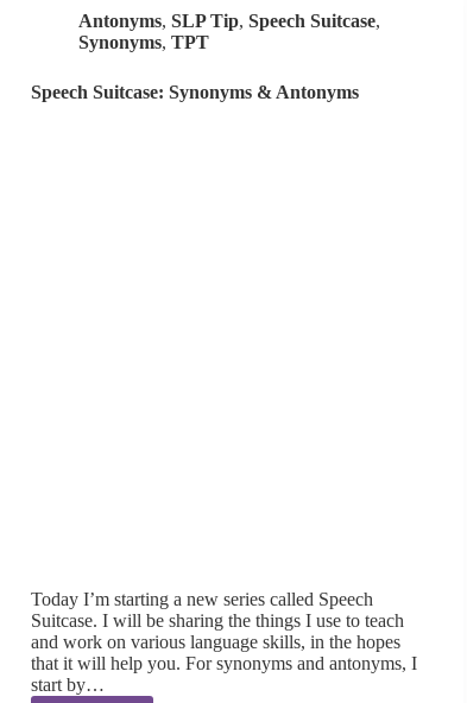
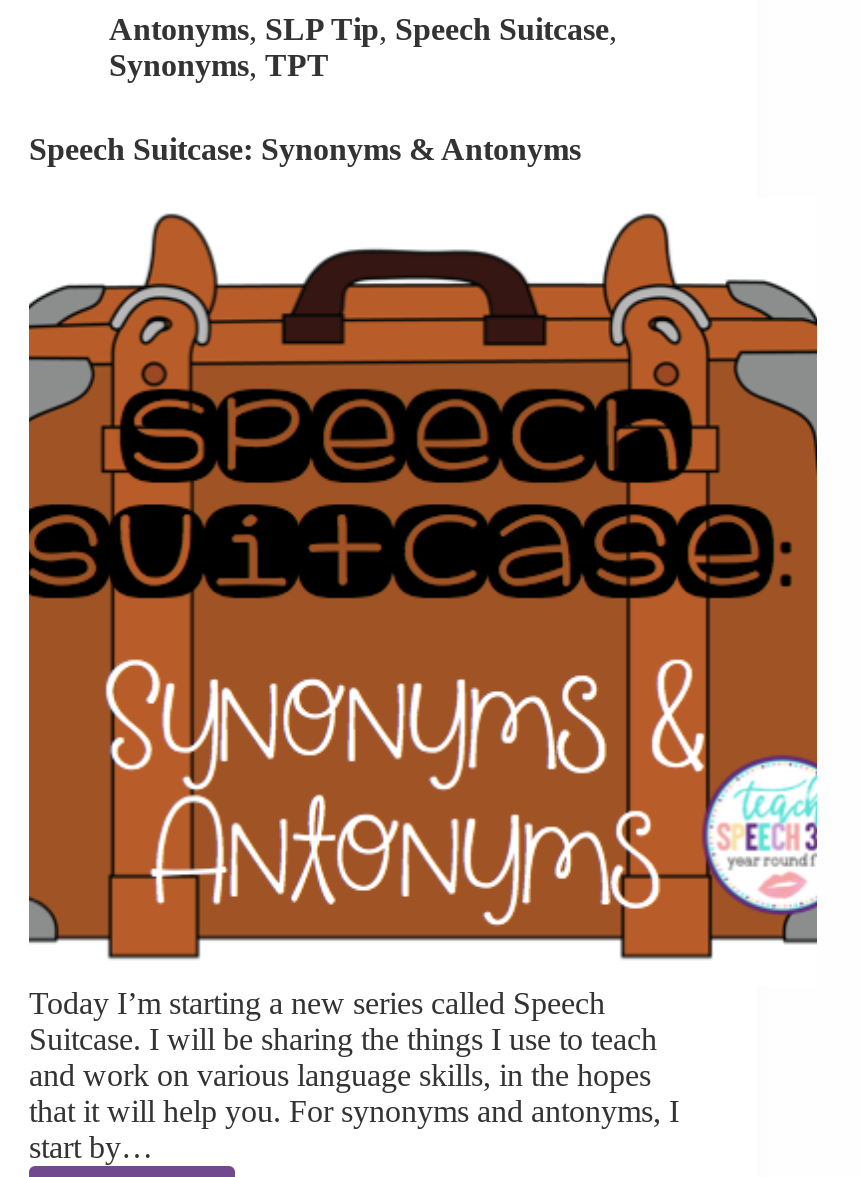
none -> [27,212,819,960] [image]

